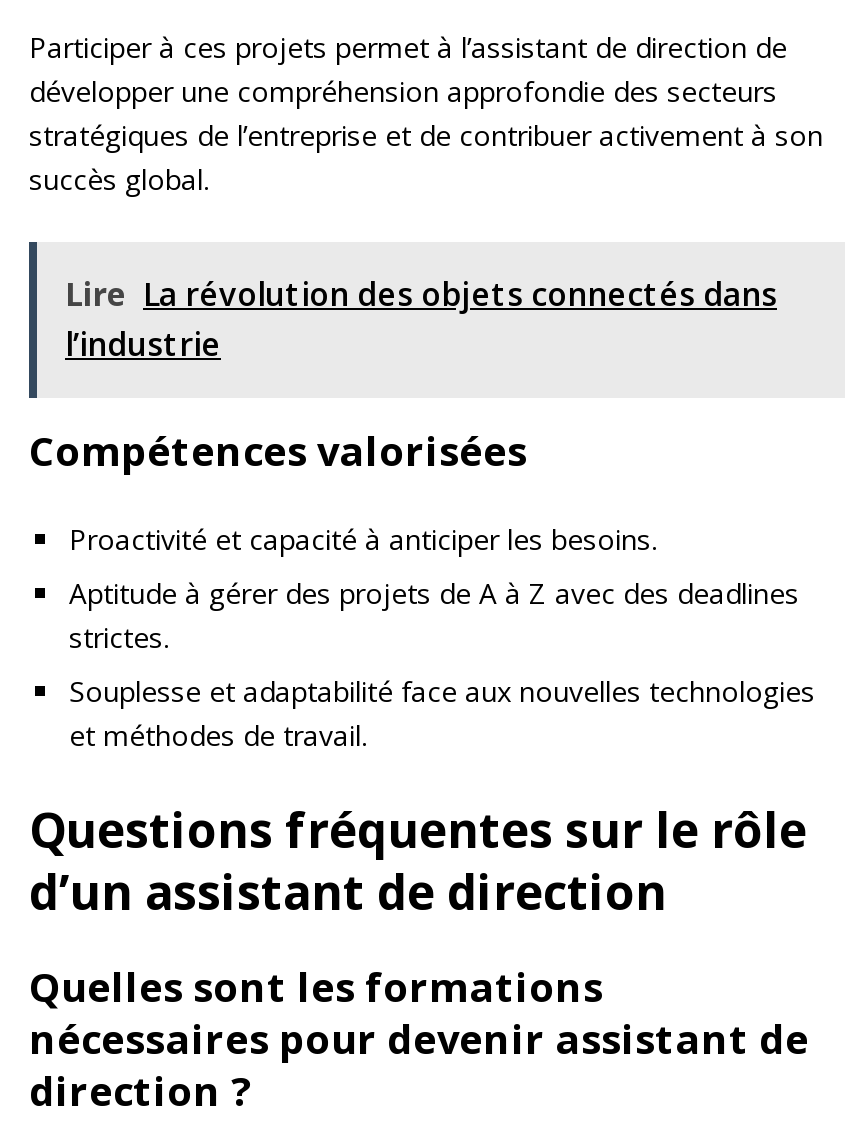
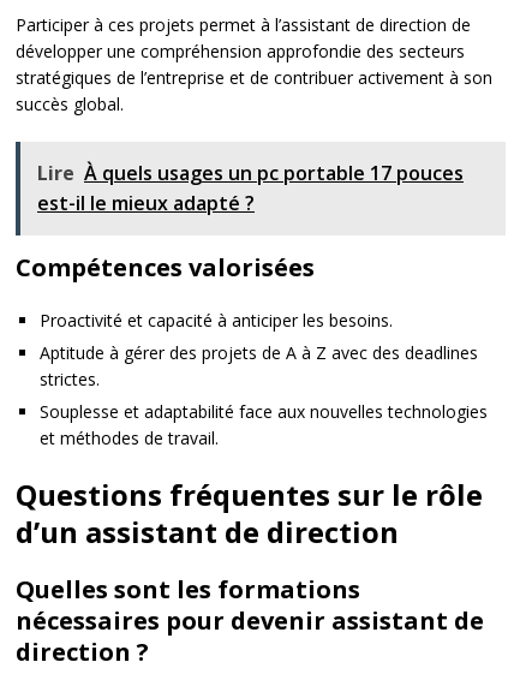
[65,273,777,367] Lire La révolution des objets connectés dans | l’industrie -> [37,160,464,217] Lire À quels usages un pc portable 17 pouces | est-il le mieux adapté ?

